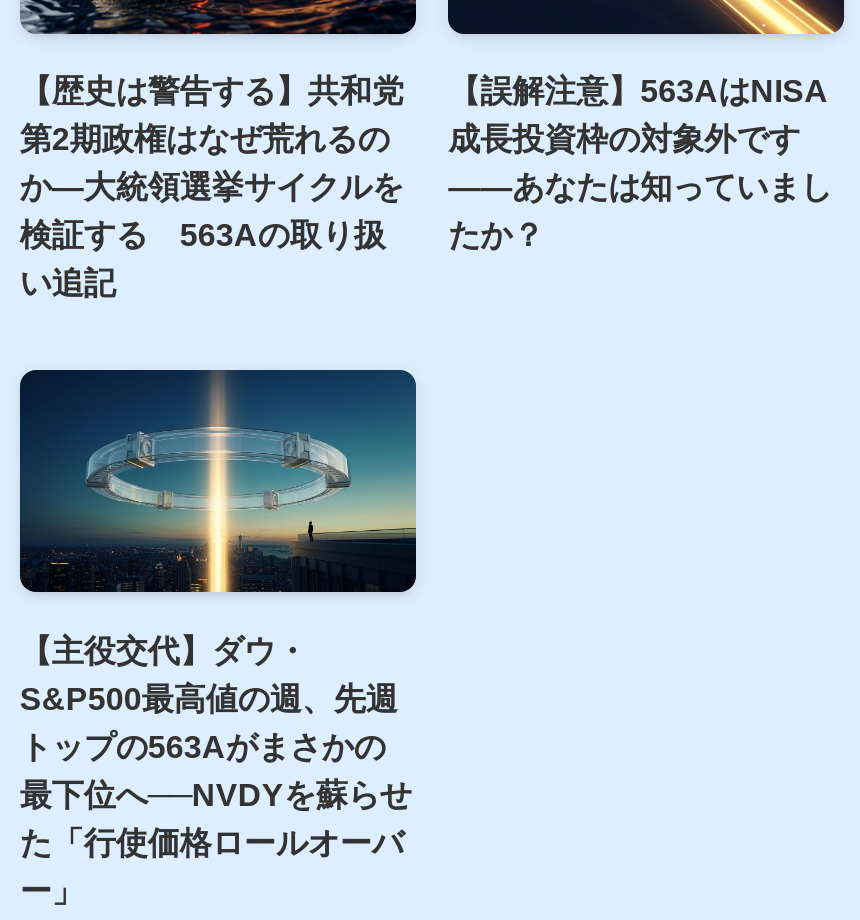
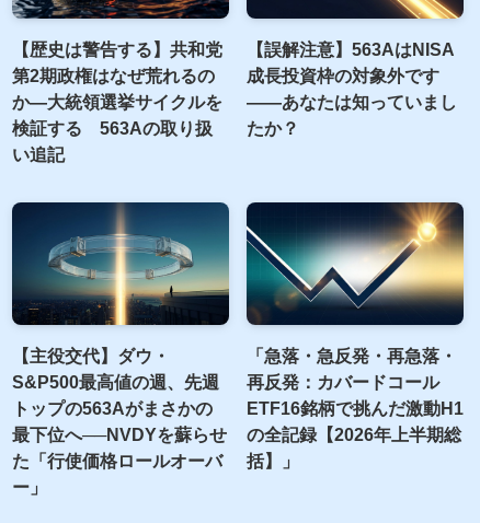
none -> [245,201,465,470] [image] | 「急落・急反発・再急落・ | 再反発：カバードコール | ETF16銘柄で挑んだ激動H1 | の全記録【2026年上半期総 | 括】」

